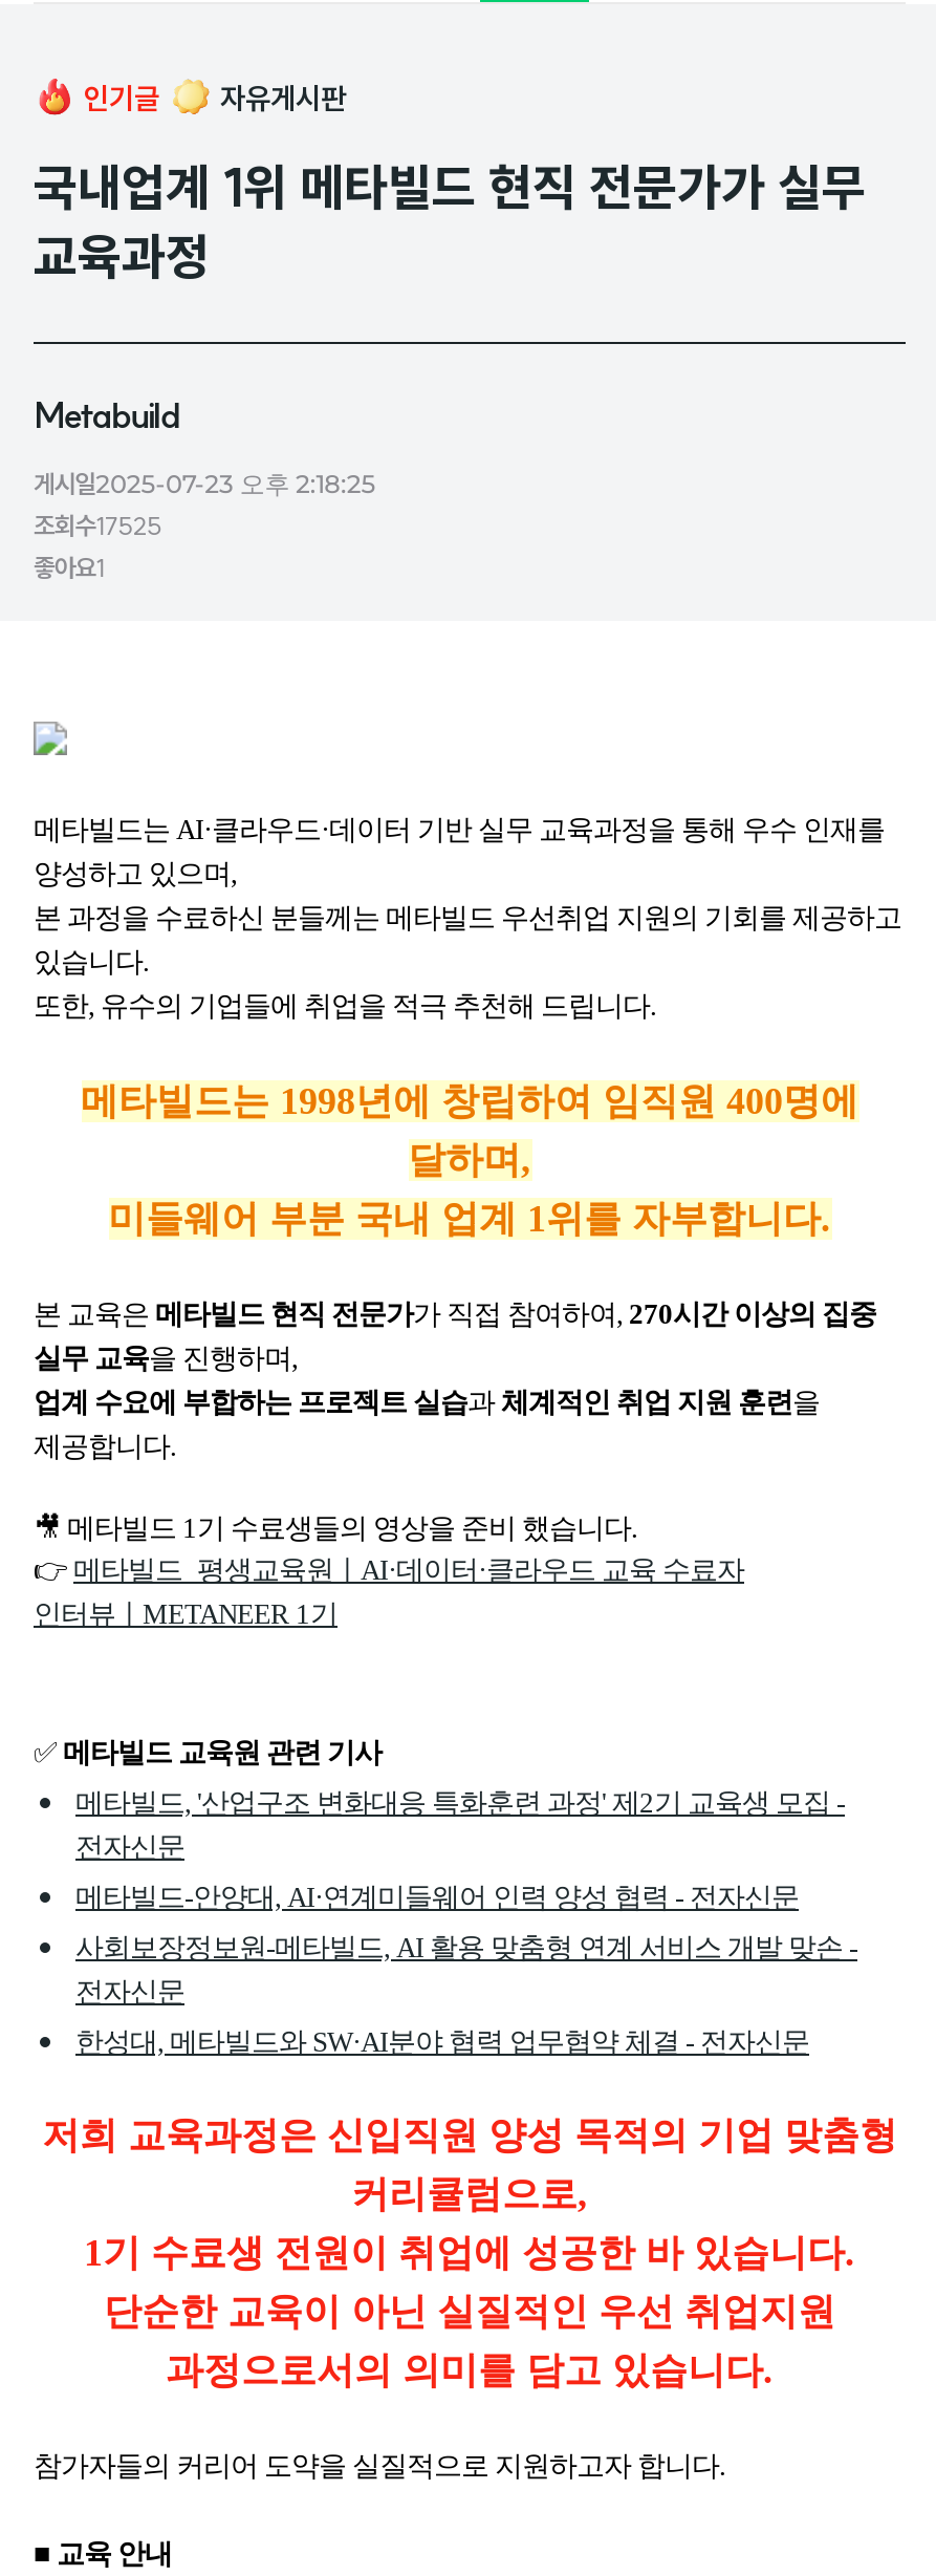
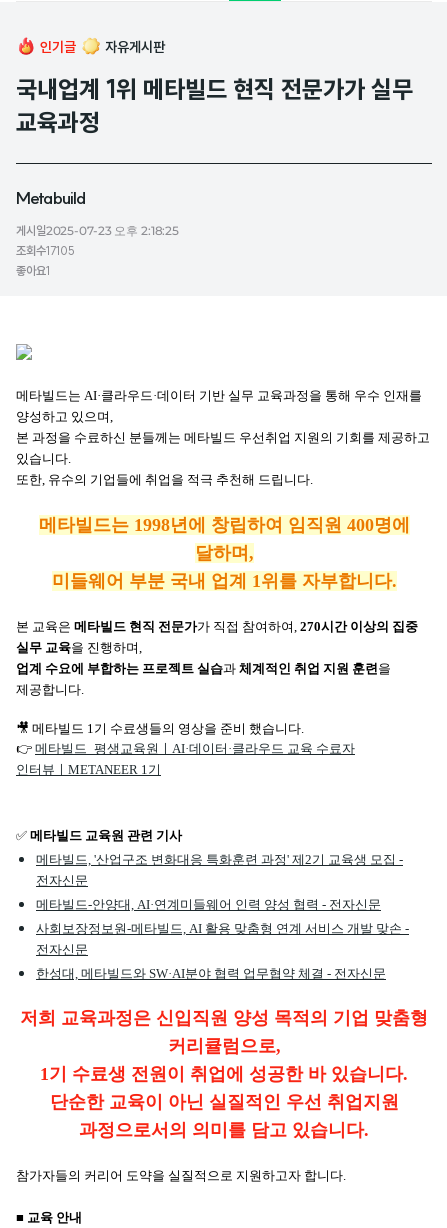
[34,510,161,542] 조회수17525 -> [16,243,75,258] 조회수17105

